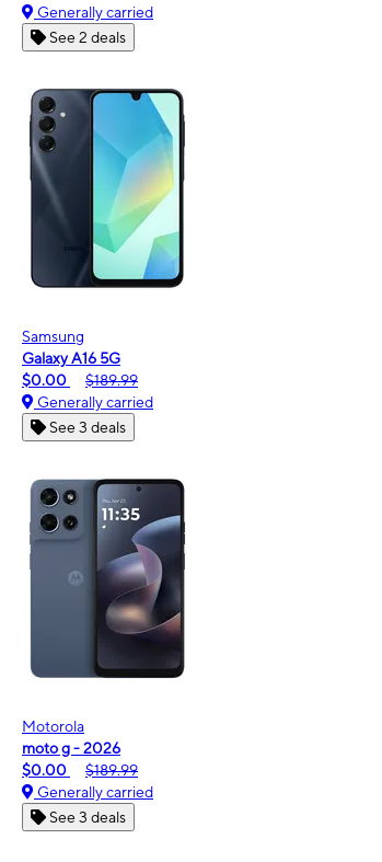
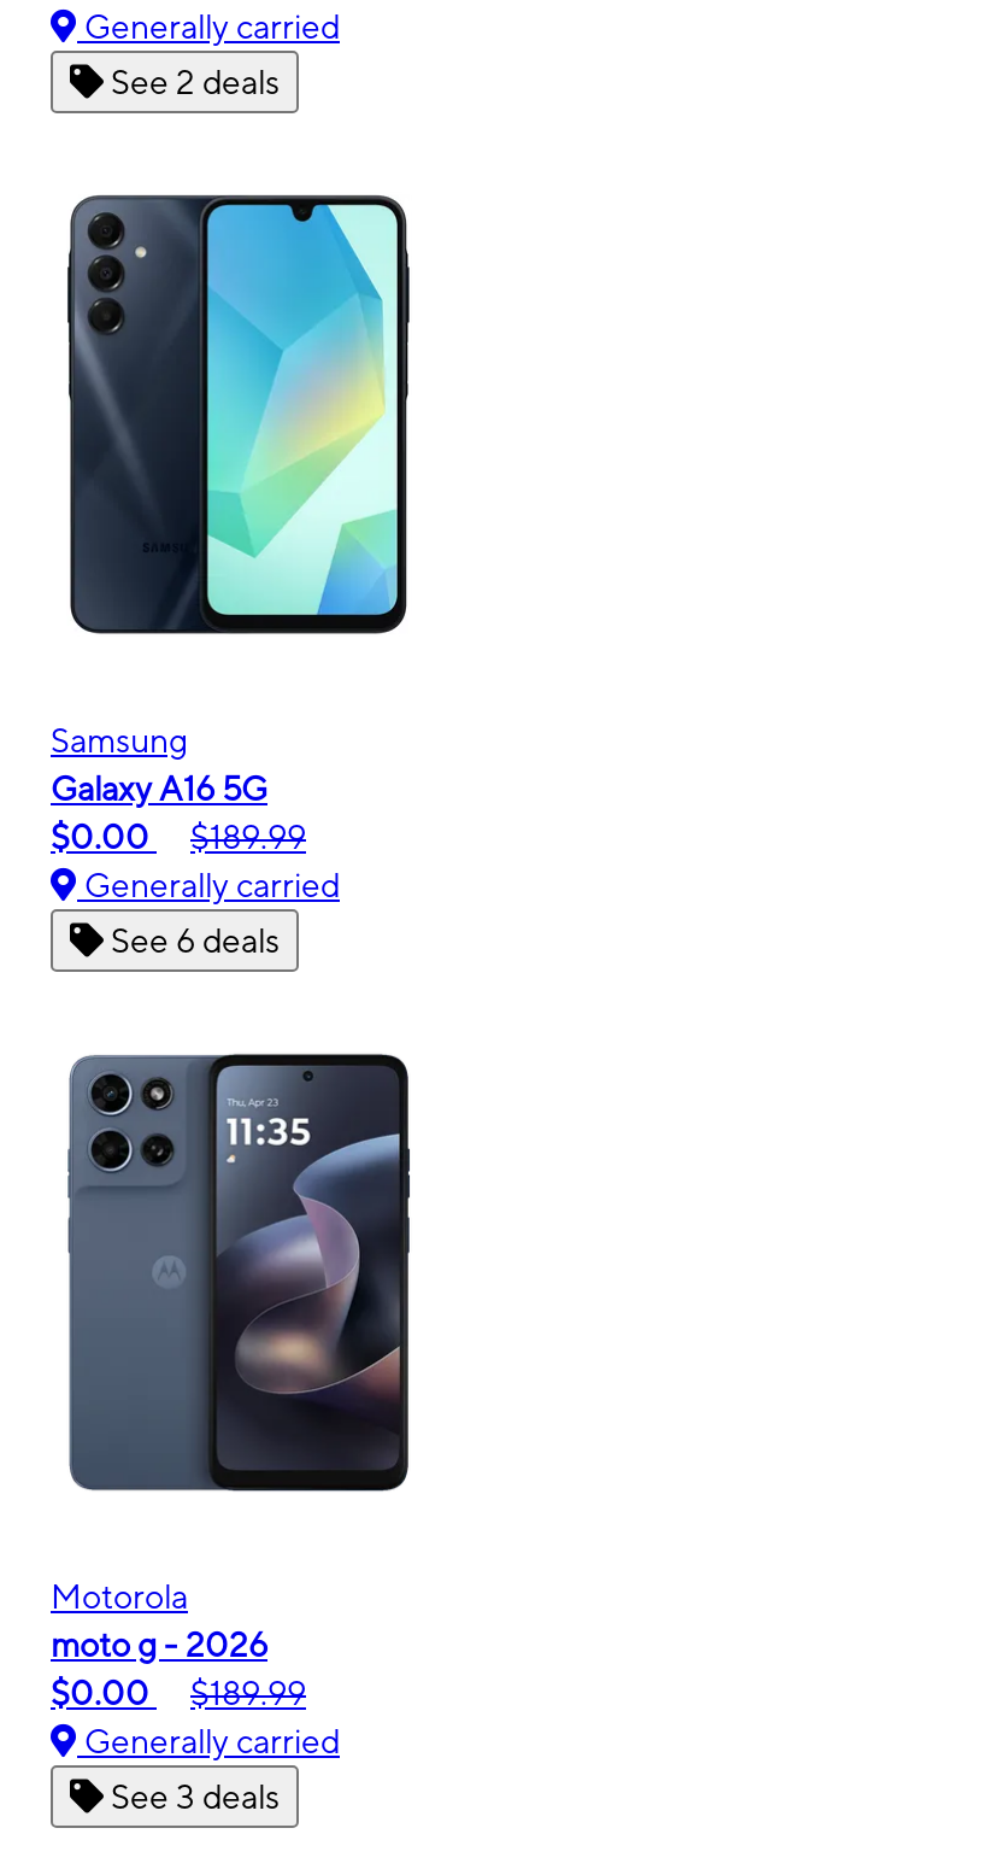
[49,418,126,436] See 3 deals -> [111,920,280,959] See 6 deals

